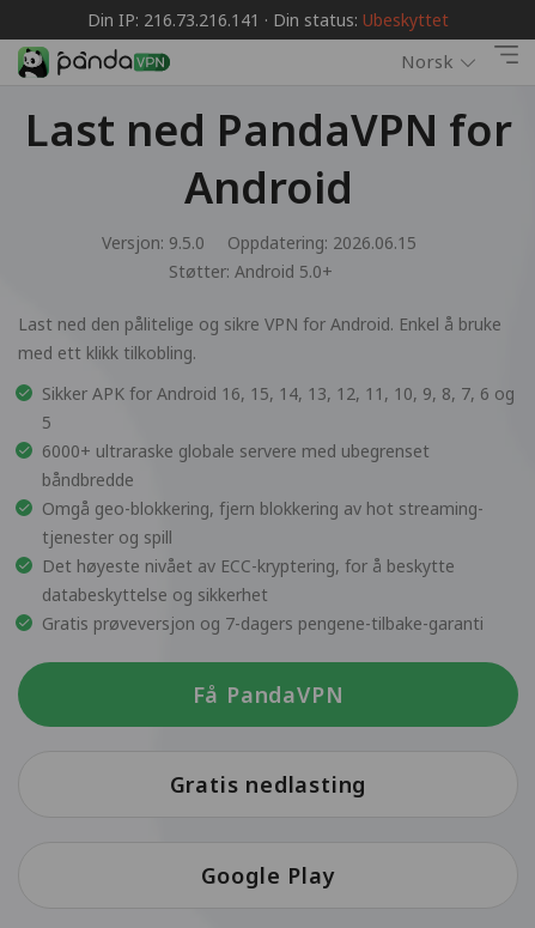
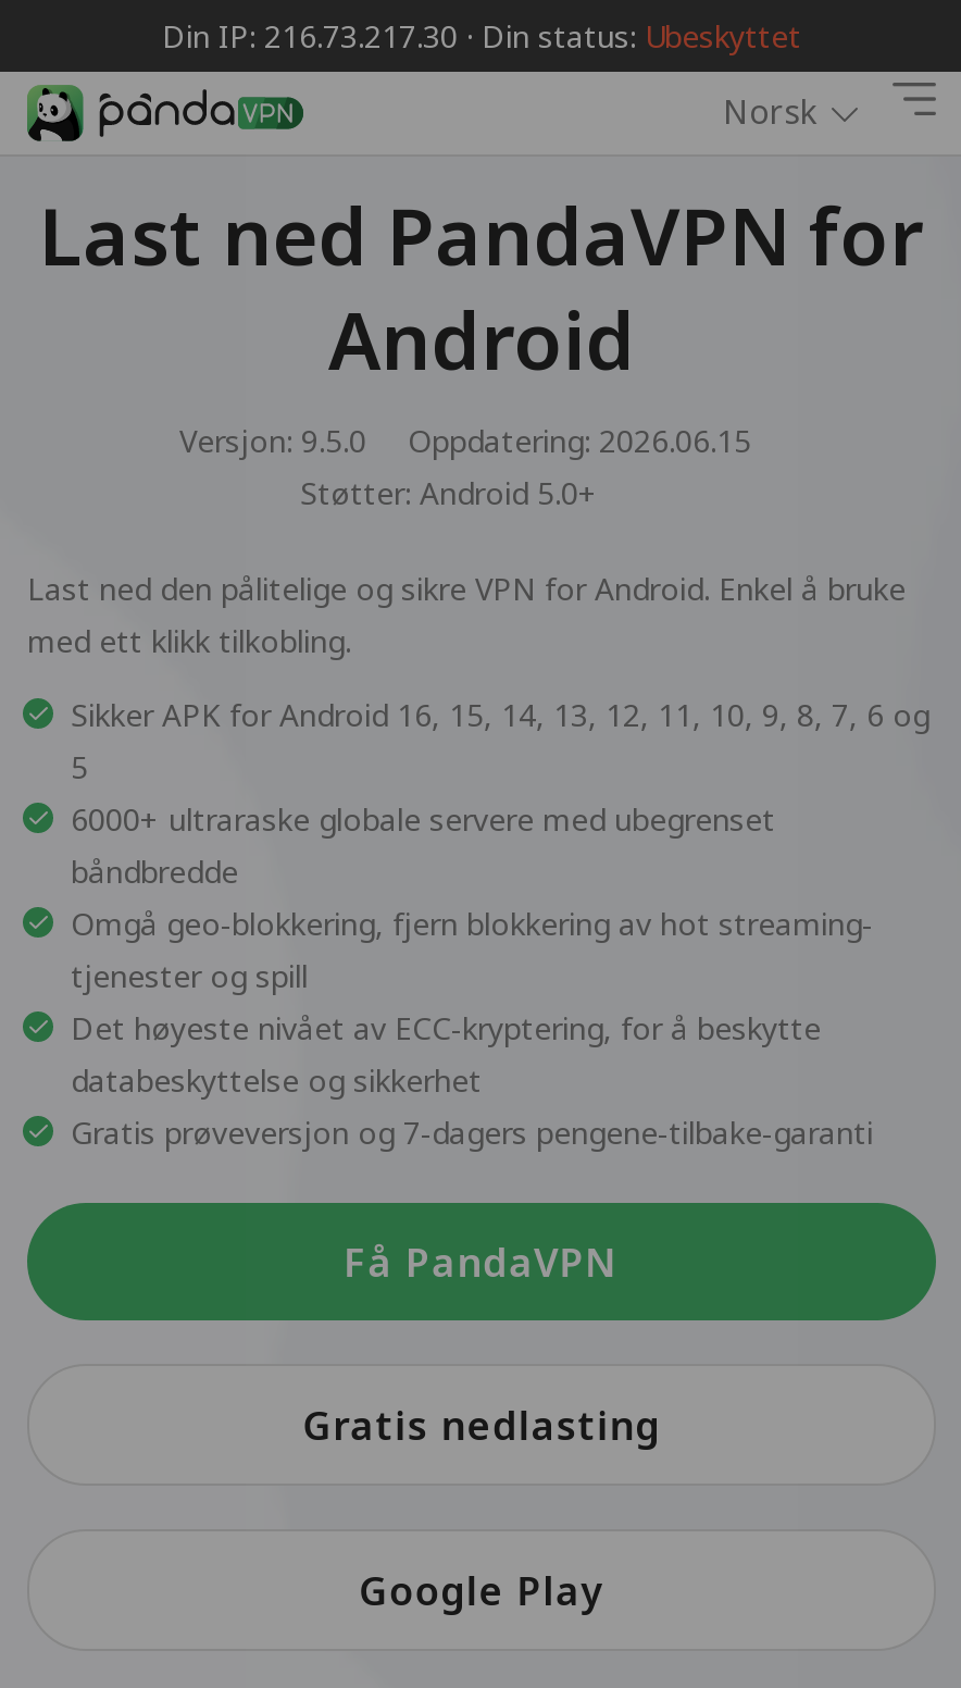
[87,8,449,31] Din IP: 216.73.216.141 · Din status: Ubeskyttet -> [162,15,801,57] Din IP: 216.73.217.30 · Din status: Ubeskyttet

